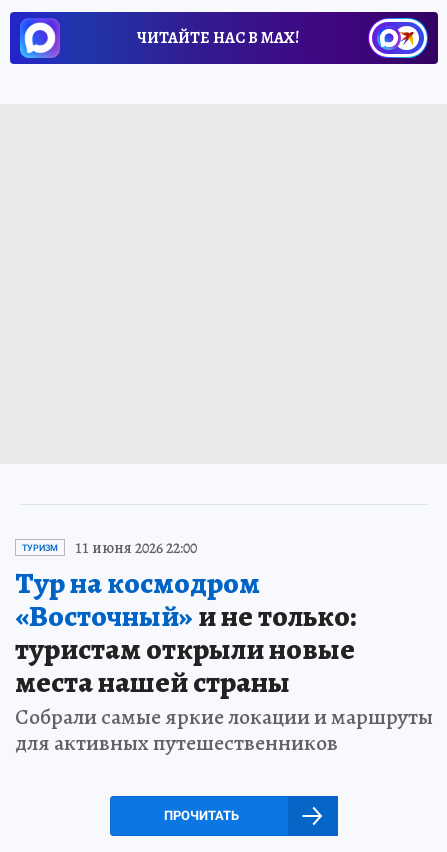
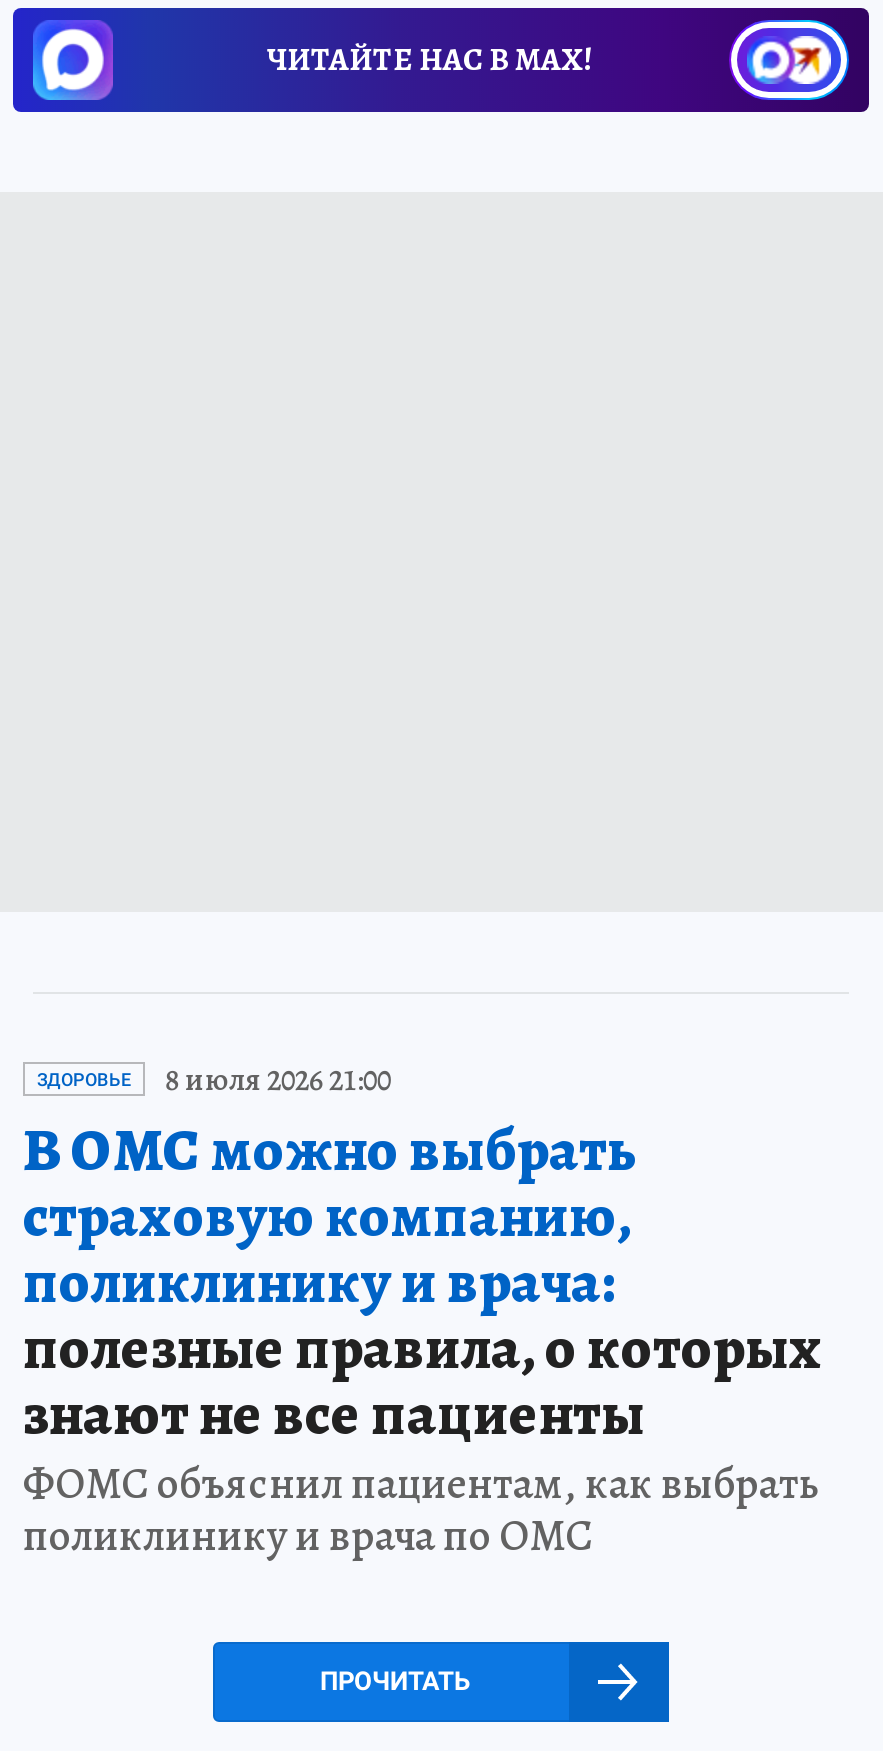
[15,537,433,758] ТУРИЗМ | 11 июня 2026 22:00 | Тур на космодром | «Восточный»и не только: | туристам открыли новые | места нашей страны | Собрали самые яркие локации и маршруты | для активных путешественников -> [23,1057,823,1565] ЗДОРОВЬЕ | 8 июля 2026 21:00 | В ОМС можно выбрать | страховую компанию, | поликлинику и врача: | полезные правила, о которых | знают не все пациенты | ФОМС объяснил пациентам, как выбрать | поликлинику и врача по ОМС

